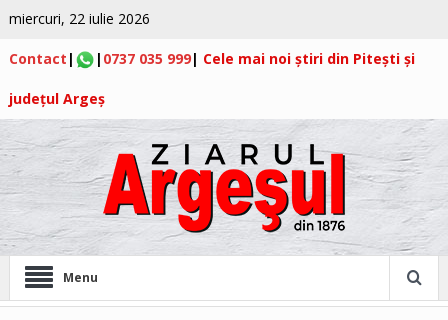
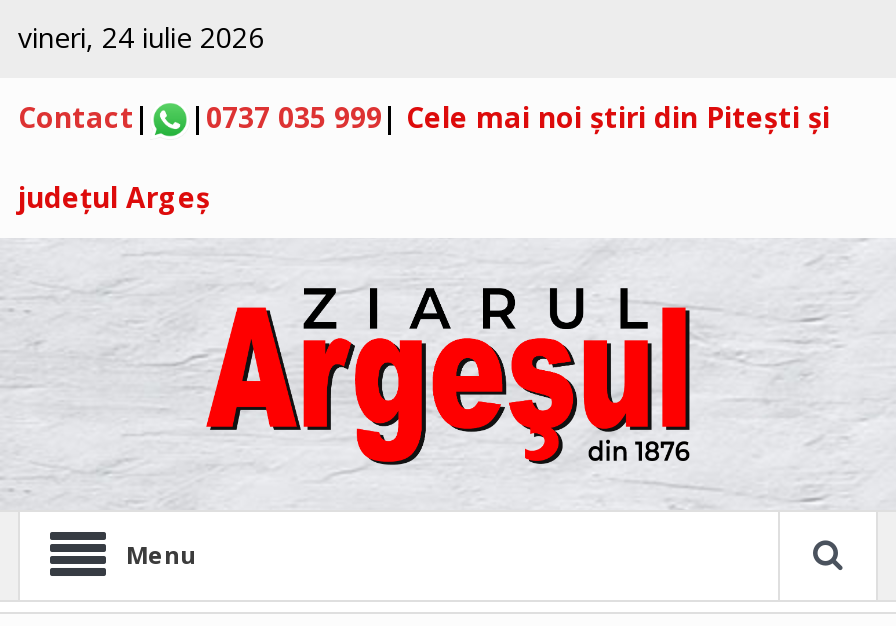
[9,9,150,28] miercuri, 22 iulie 2026 -> [18,18,264,56] vineri, 24 iulie 2026

